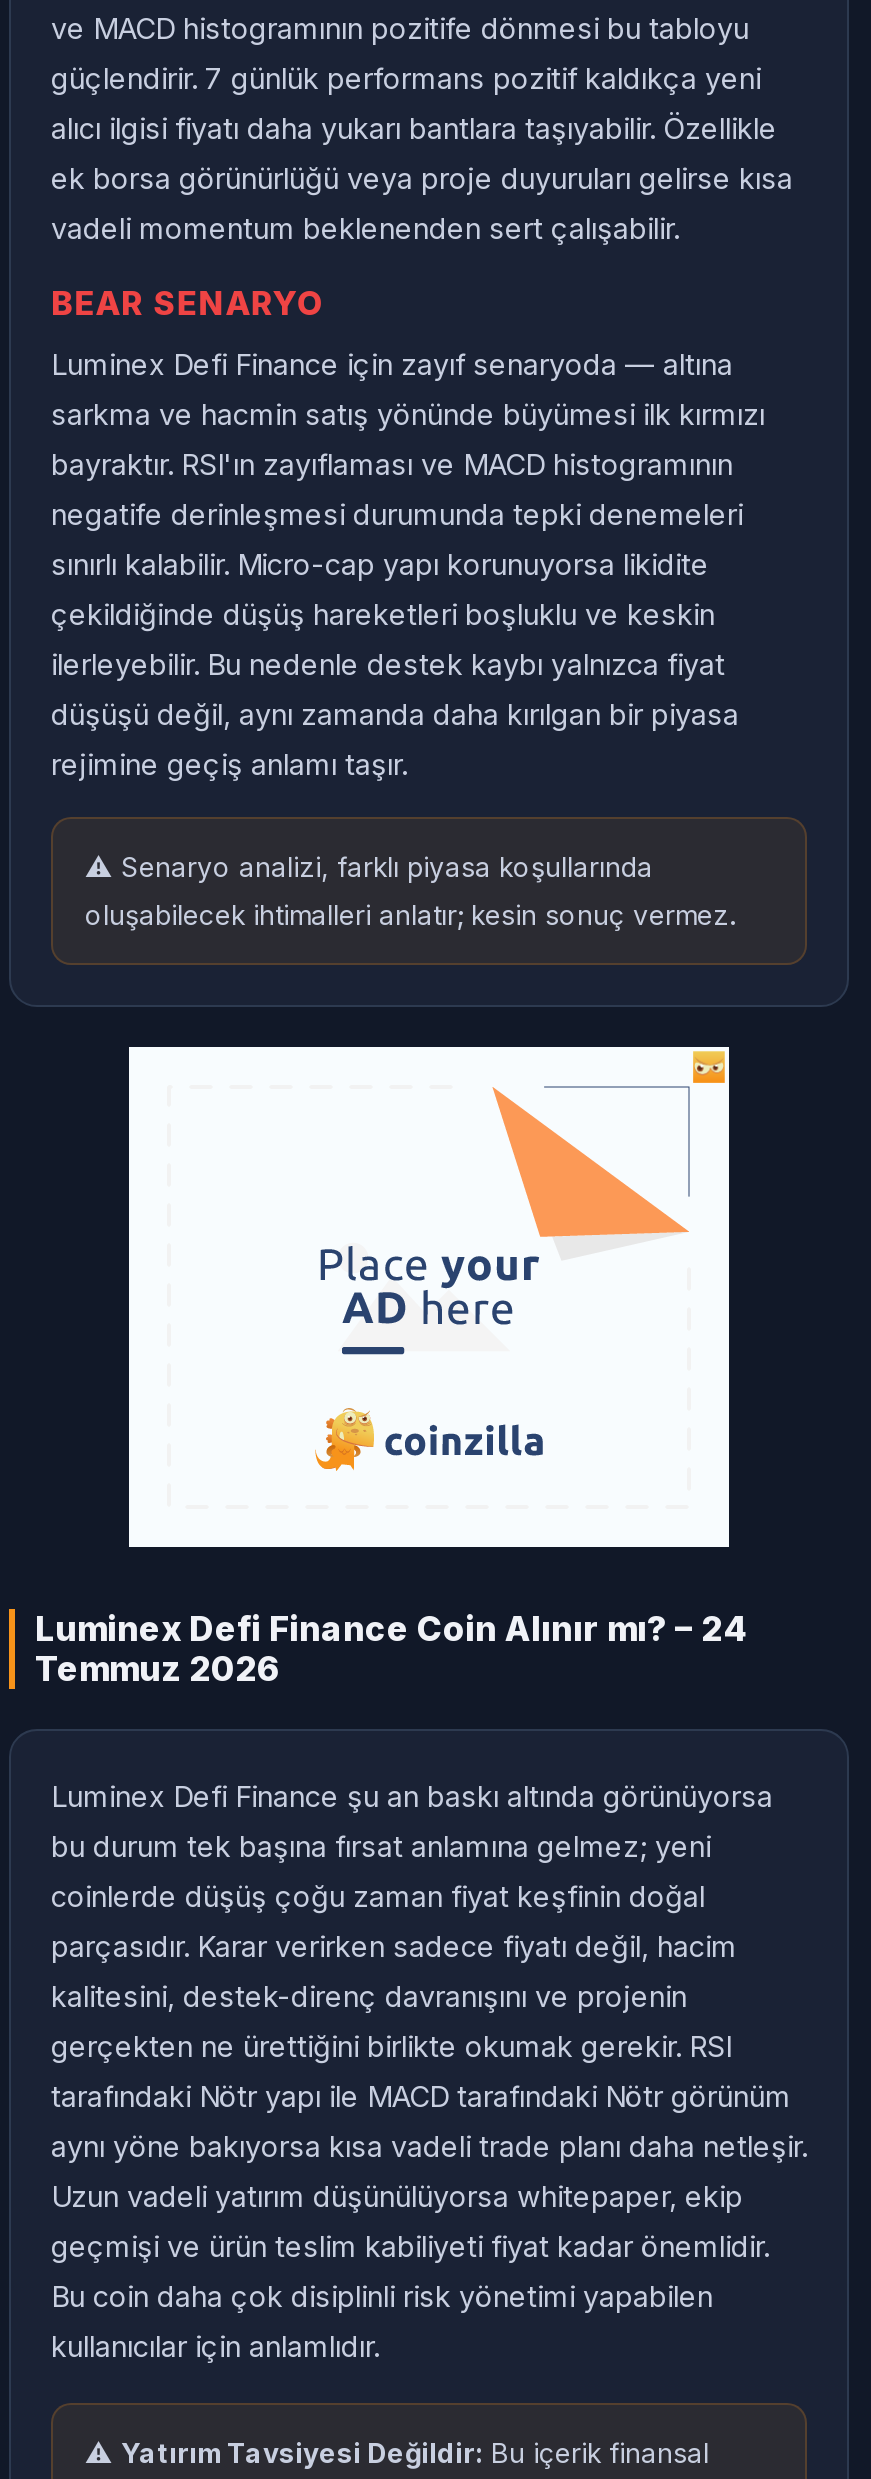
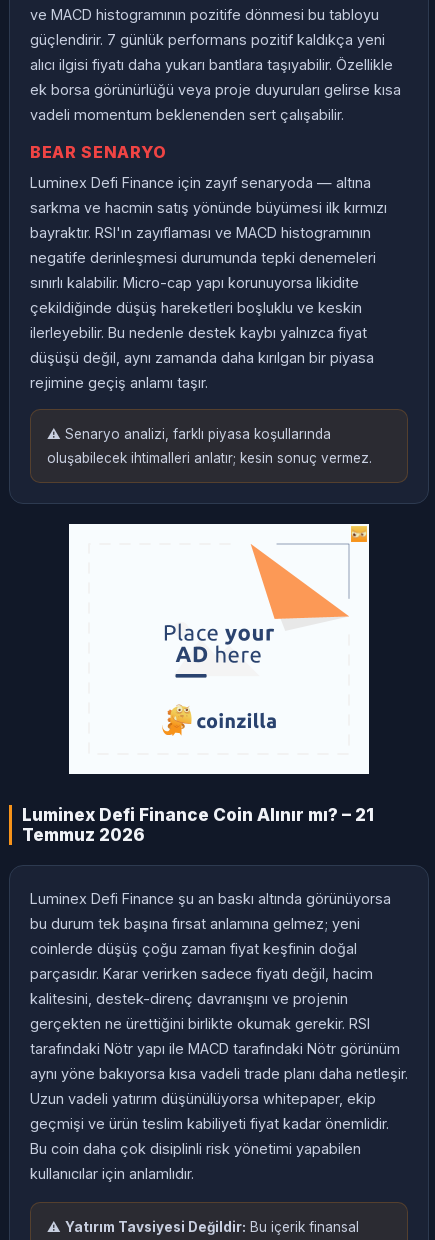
[35,1609,747,1649] Luminex Defi Finance Coin Alınır mı? – 24 -> [22,805,374,825] Luminex Defi Finance Coin Alınır mı? – 21

